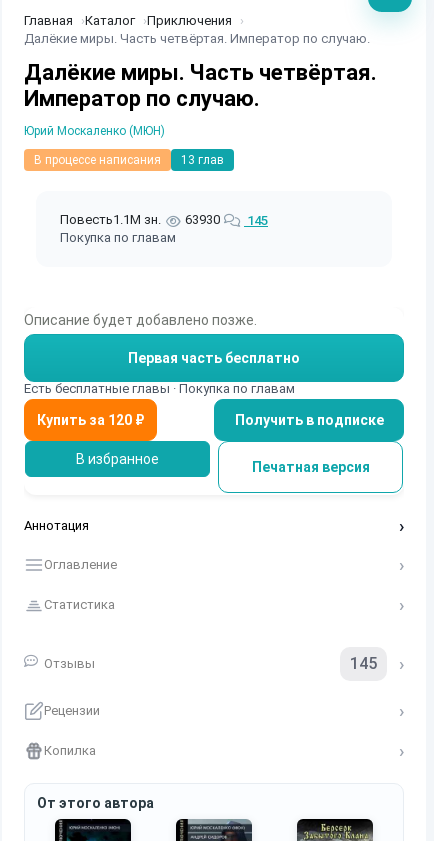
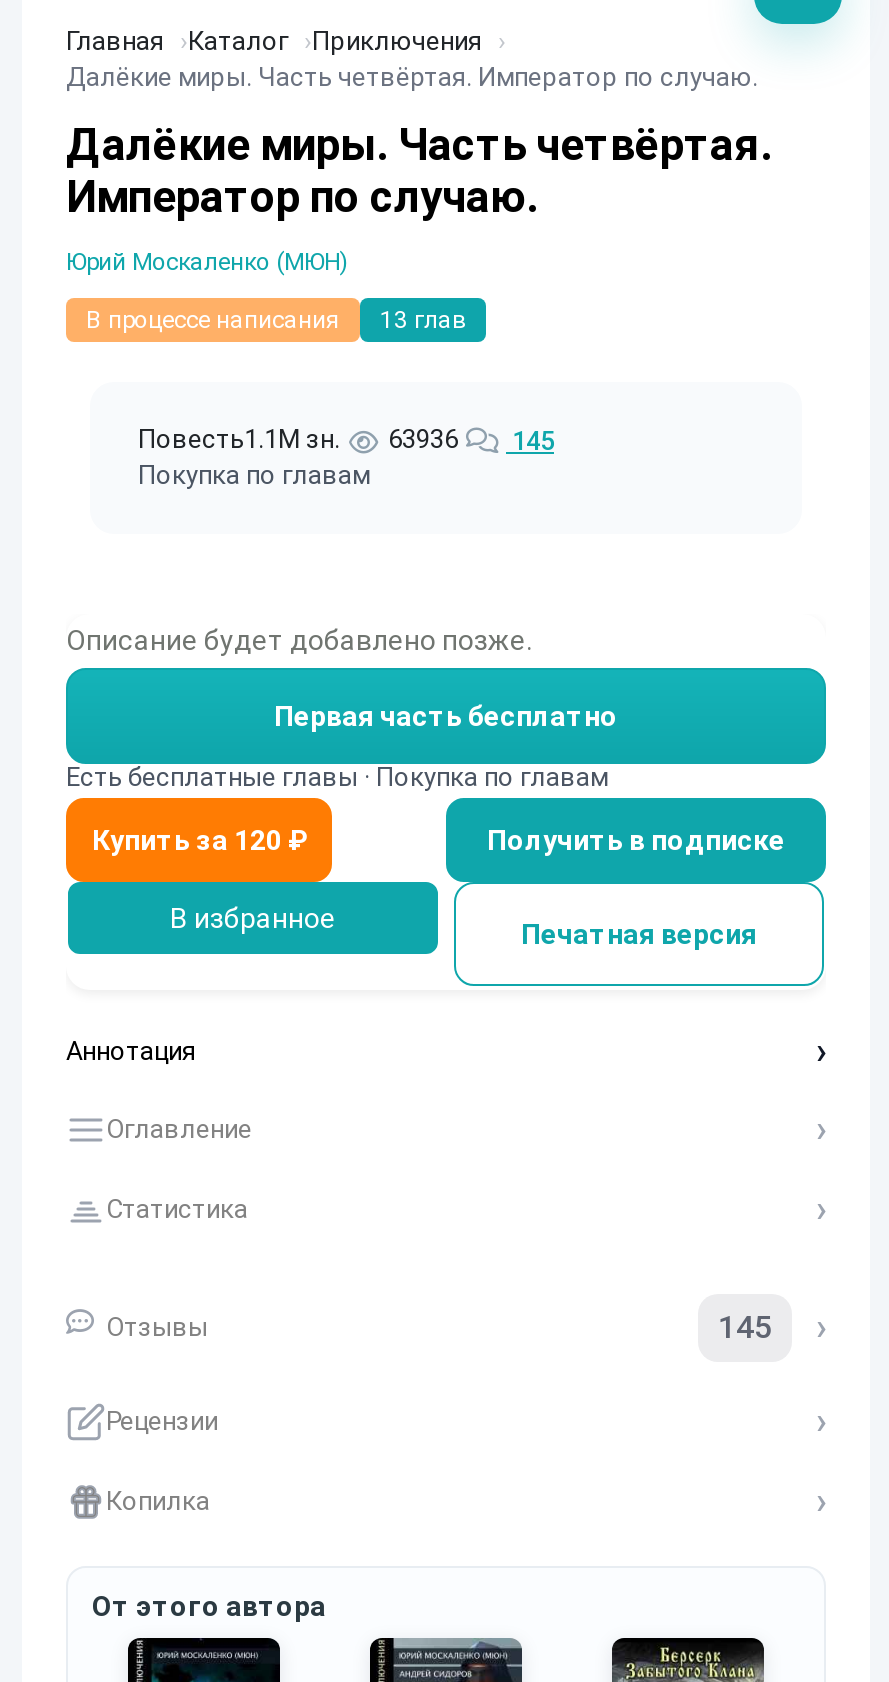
[60,212,268,228] Повесть1.1M зн. 63930 145 -> [138,424,554,456] Повесть1.1M зн. 63936 145

